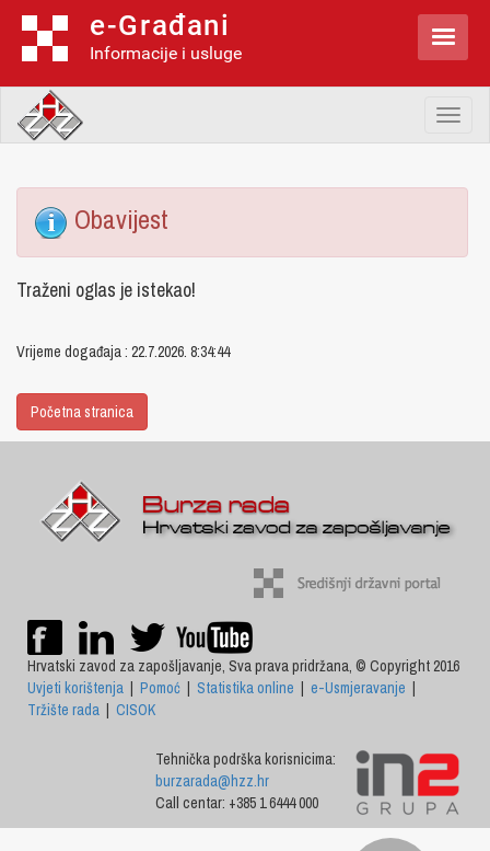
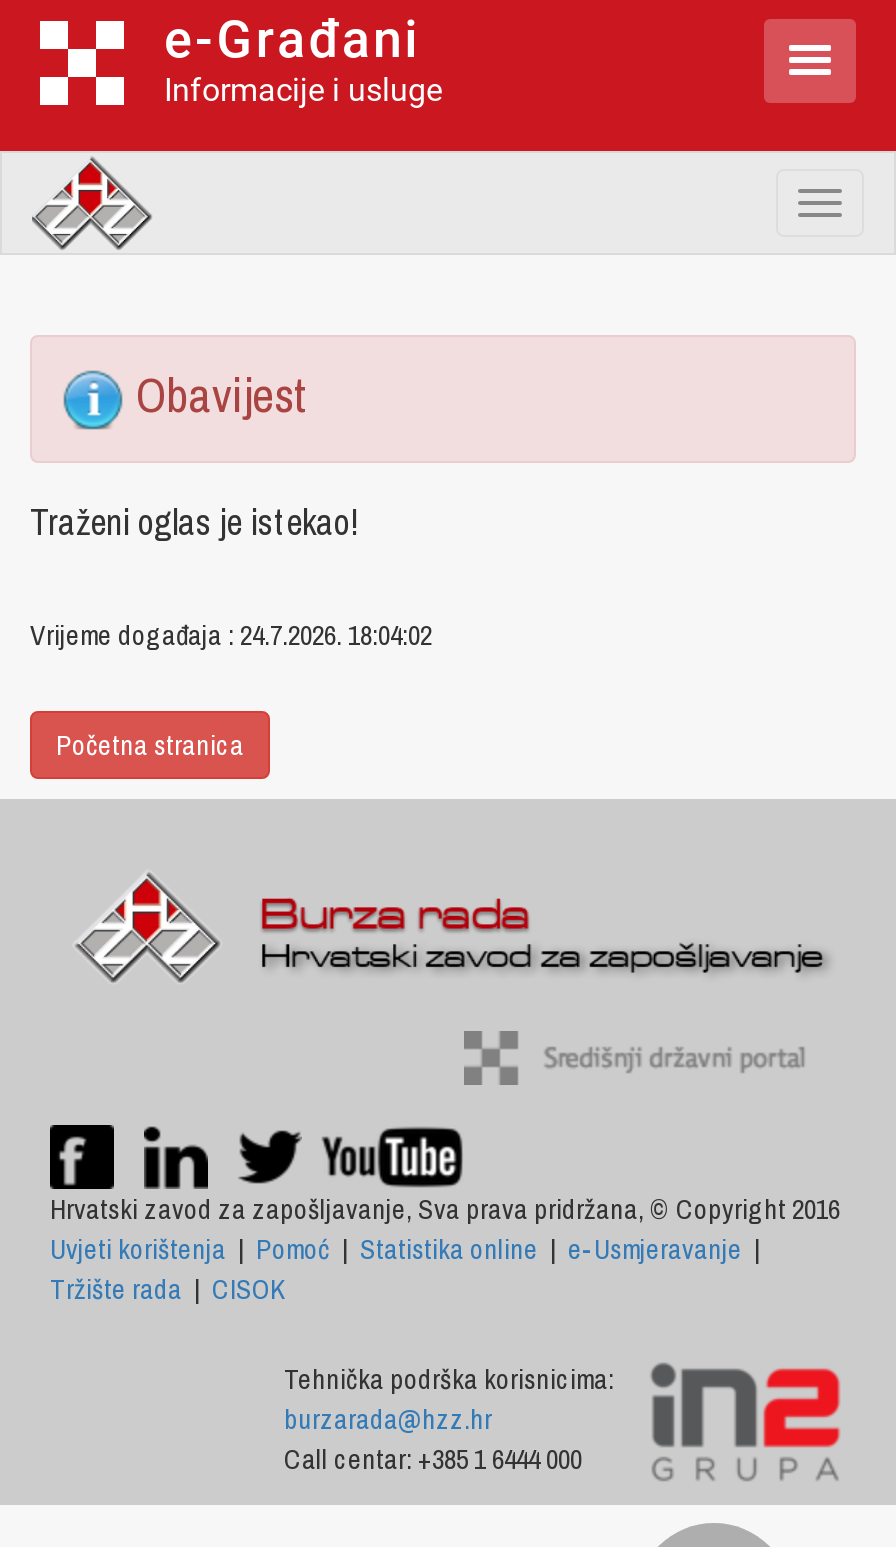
[16,342,230,361] Vrijeme događaja : 22.7.2026. 8:34:44 -> [30,617,432,653] Vrijeme događaja : 24.7.2026. 18:04:02

